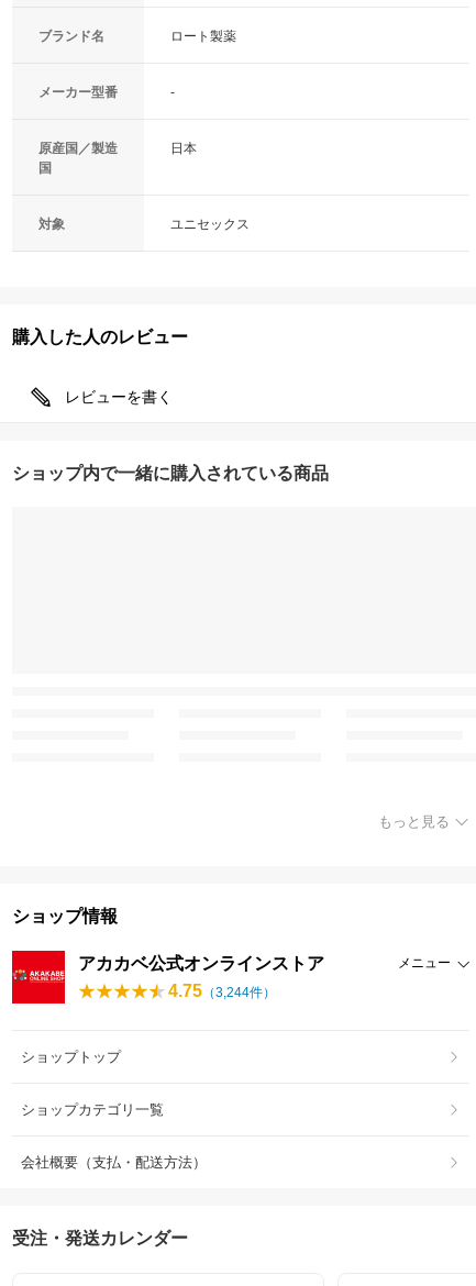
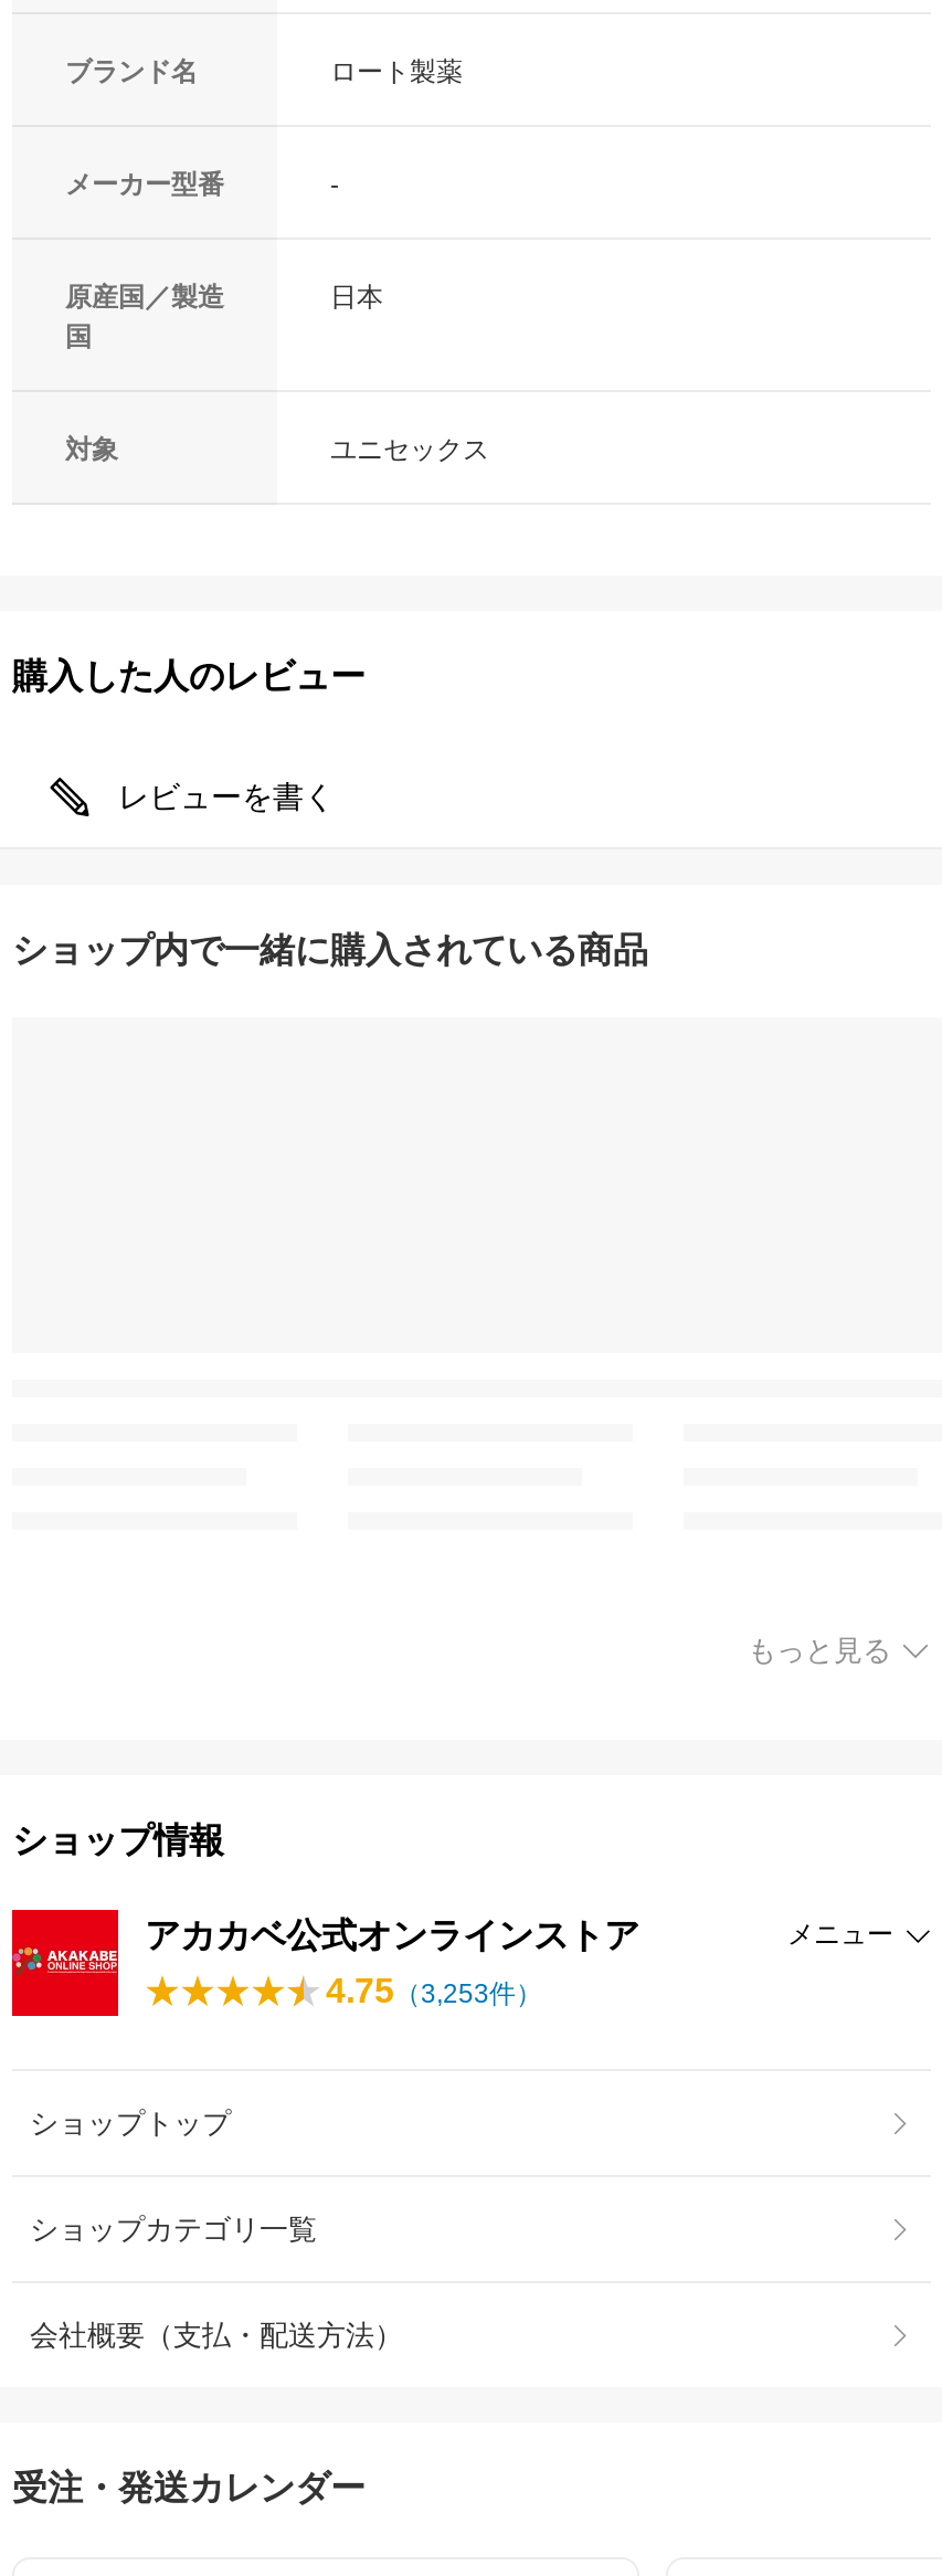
[168,982,276,1000] 4.75（3,244件） -> [326,1972,542,2009] 4.75（3,253件）

